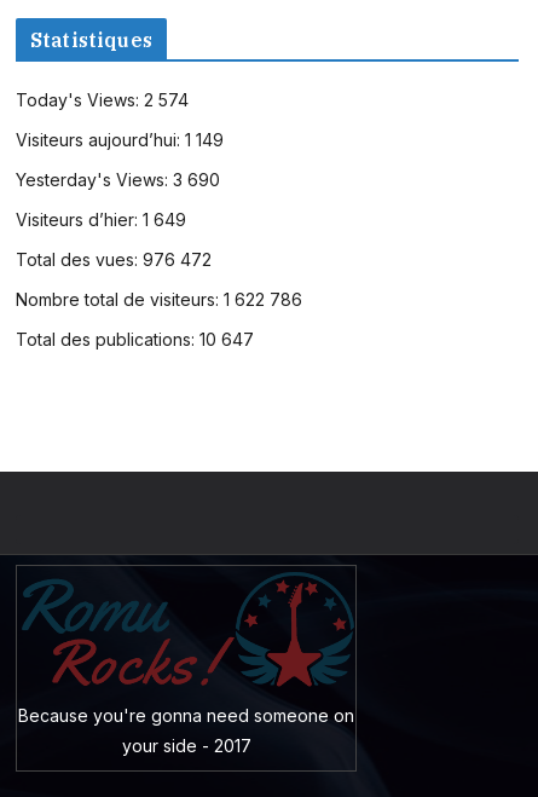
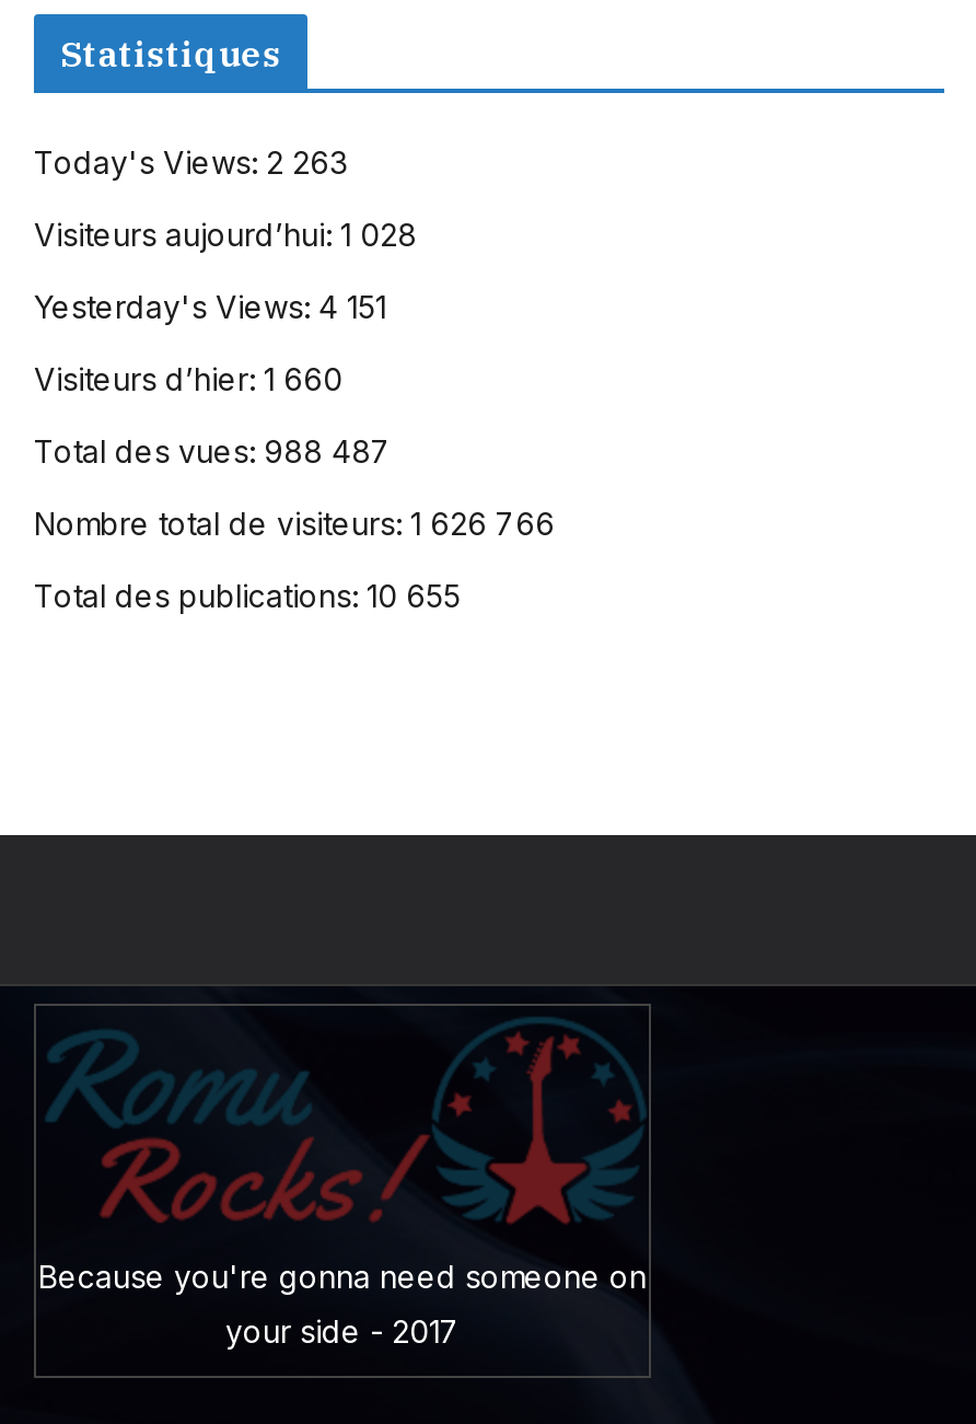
[16,90,189,110] Today's Views: 2 574 -> [34,144,347,181] Today's Views: 2 263
[16,130,224,150] Visiteurs aujourd’hui: 1 149 -> [34,216,417,253] Visiteurs aujourd’hui: 1 028
[16,170,220,190] Yesterday's Views: 3 690 -> [34,288,386,326] Yesterday's Views: 4 151
[16,209,186,230] Visiteurs d’hier: 1 649 -> [34,361,342,398] Visiteurs d’hier: 1 660
[16,249,212,270] Total des vues: 976 472 -> [34,433,391,470] Total des vues: 988 487
[16,289,302,310] Nombre total de visiteurs: 1 622 786 -> [34,505,555,542] Nombre total de visiteurs: 1 626 766
[16,329,254,350] Total des publications: 10 647 -> [34,577,461,614] Total des publications: 10 655

